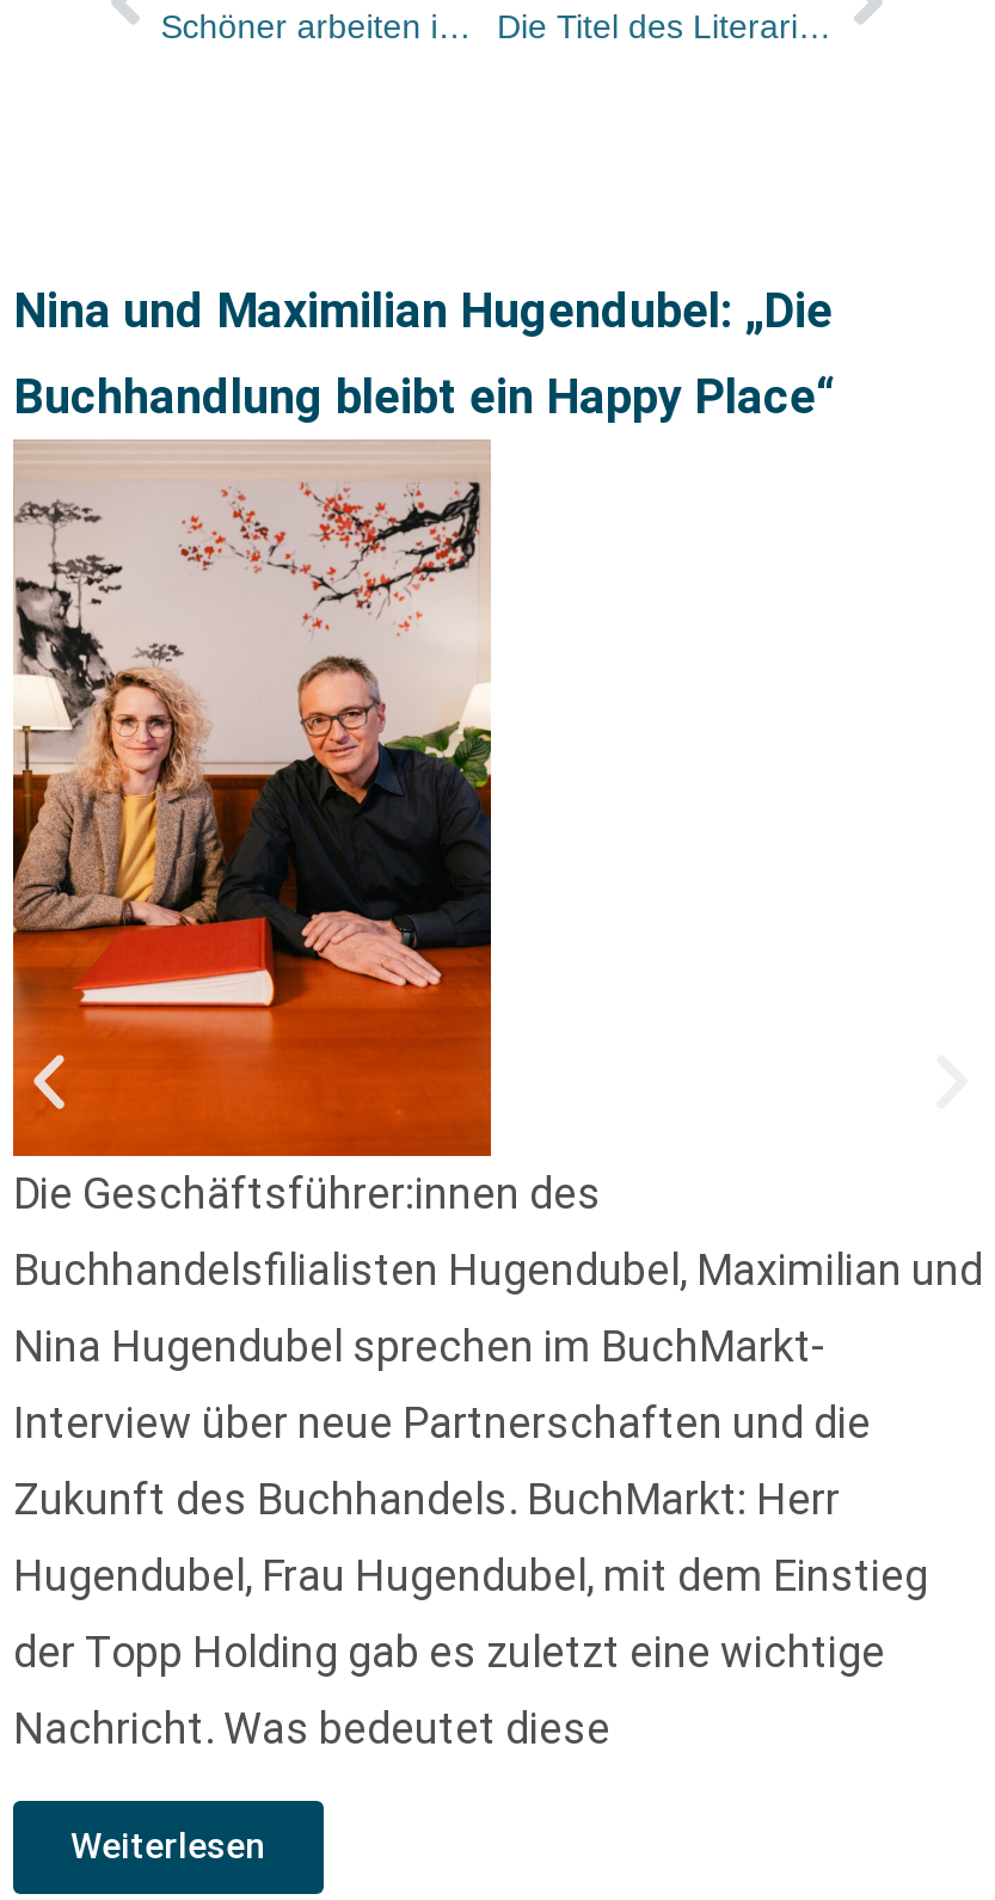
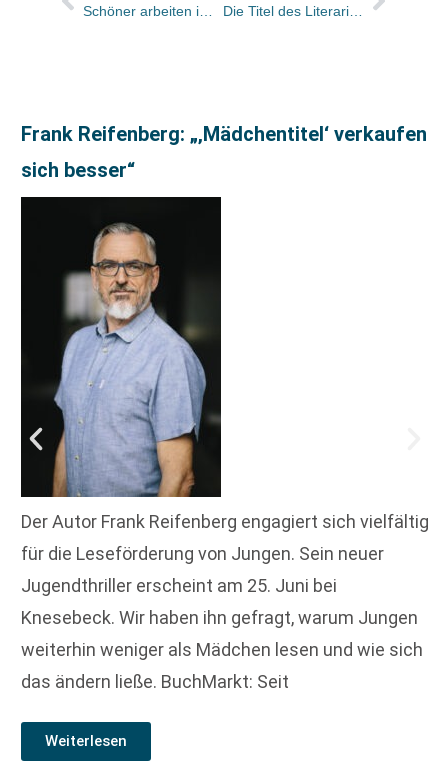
[13,282,835,425] Nina und Maximilian Hugendubel: „Die | Buchhandlung bleibt ein Happy Place“ -> [21,122,427,182] Frank Reifenberg: „‚Mädchentitel‘ verkaufen | sich besser“
[11,444,493,1149] [image] -> [20,186,222,449] [image]
[13,1168,983,1753] Die Geschäftsführer:innen des | Buchhandelsfilialisten Hugendubel, Maximilian und | Nina Hugendubel sprechen im BuchMarkt- | Interview über neue Partnerschaften und die | Zukunft des Buchhandels. BuchMarkt: Herr | Hugendubel, Frau Hugendubel, mit dem Einstieg | der Topp Holding gab es zuletzt eine wichtige | Nachricht. Was bedeutet diese -> [21,511,429,692] Der Autor Frank Reifenberg engagiert sich vielfältig | für die Leseförderung von Jungen. Sein neuer | Jugendthriller erscheint am 25. Juni bei | Knesebeck. Wir haben ihn gefragt, warum Jungen | weiterhin weniger als Mädchen lesen und wie sich | das ändern ließe. BuchMarkt: Seit

